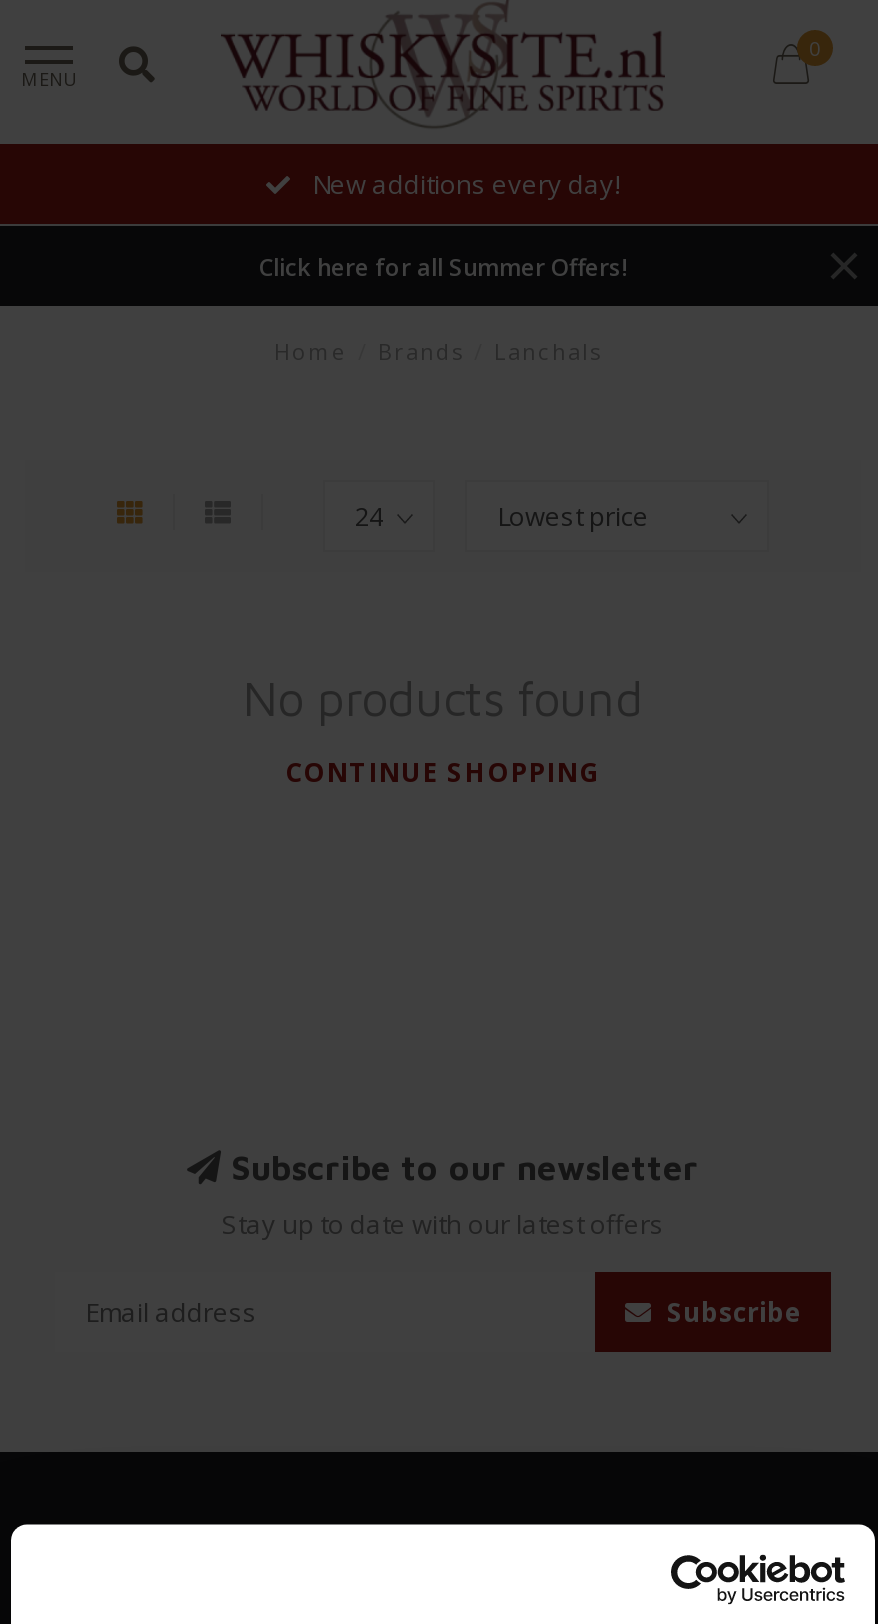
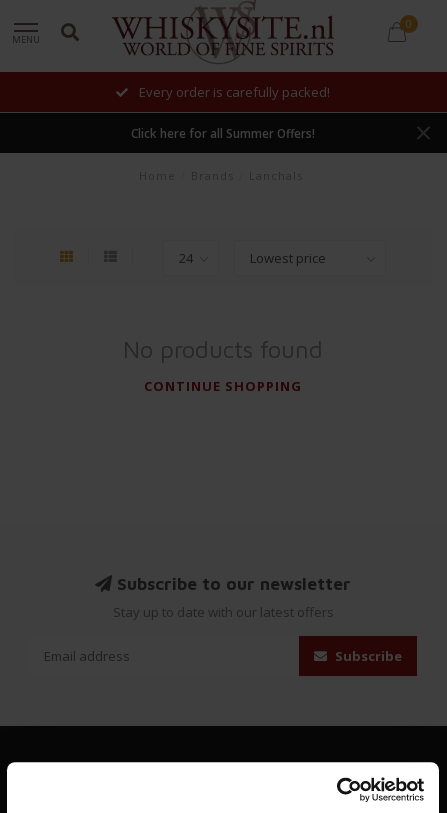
[306,166,620,202] New additions every day! -> [136,83,330,101] Every order is carefully packed!

